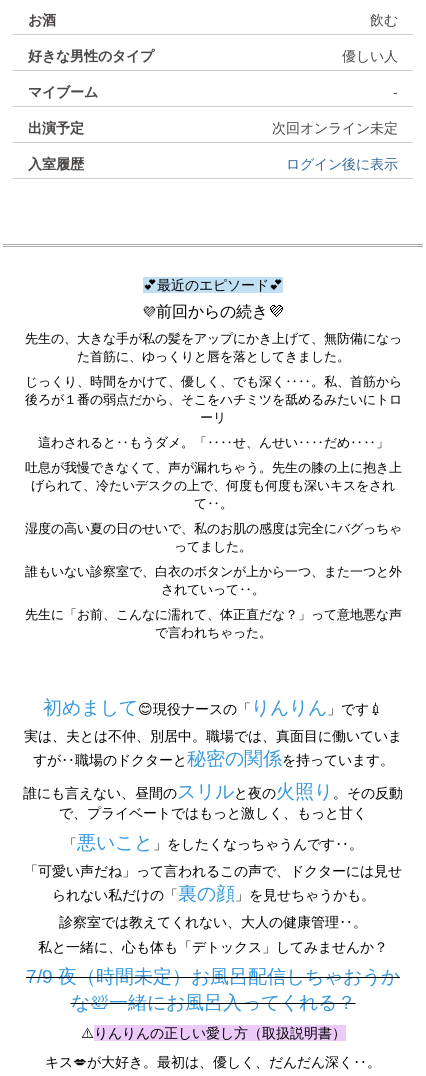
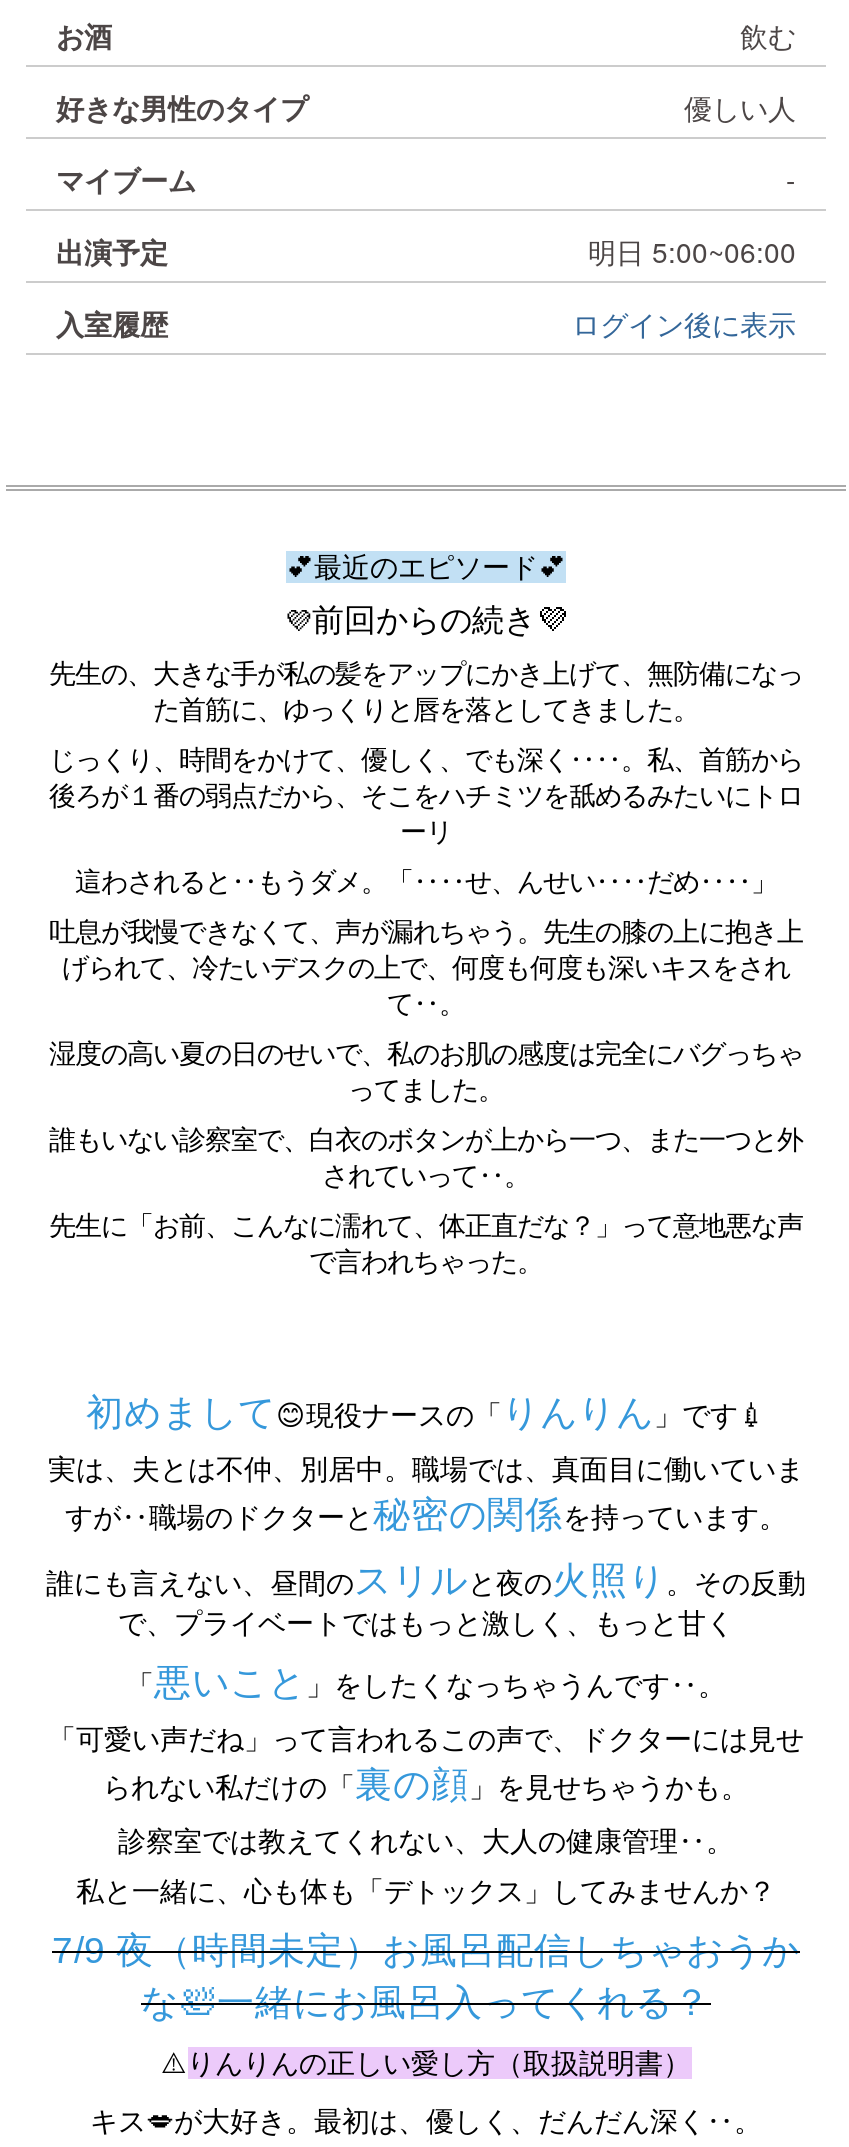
[272,117,398,137] 次回オンライン未定 -> [588,232,796,272] 明日 5:00~06:00

